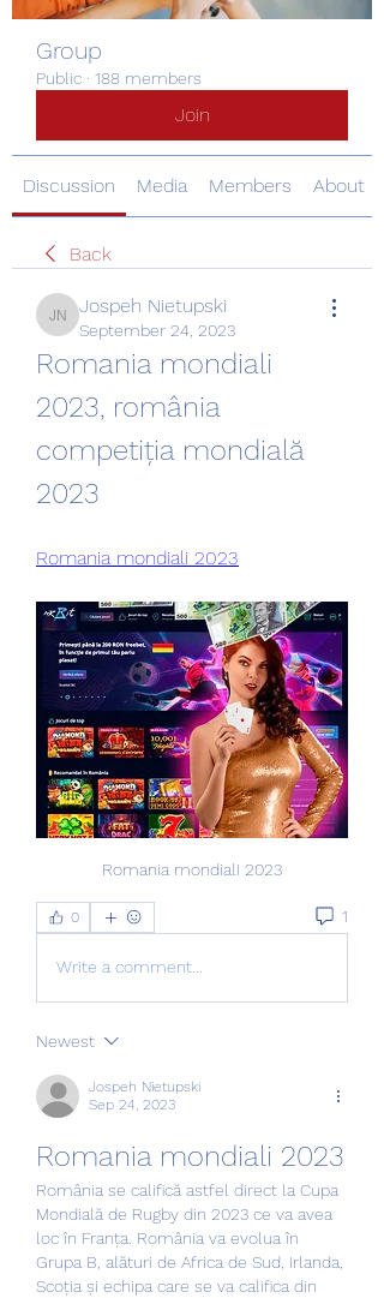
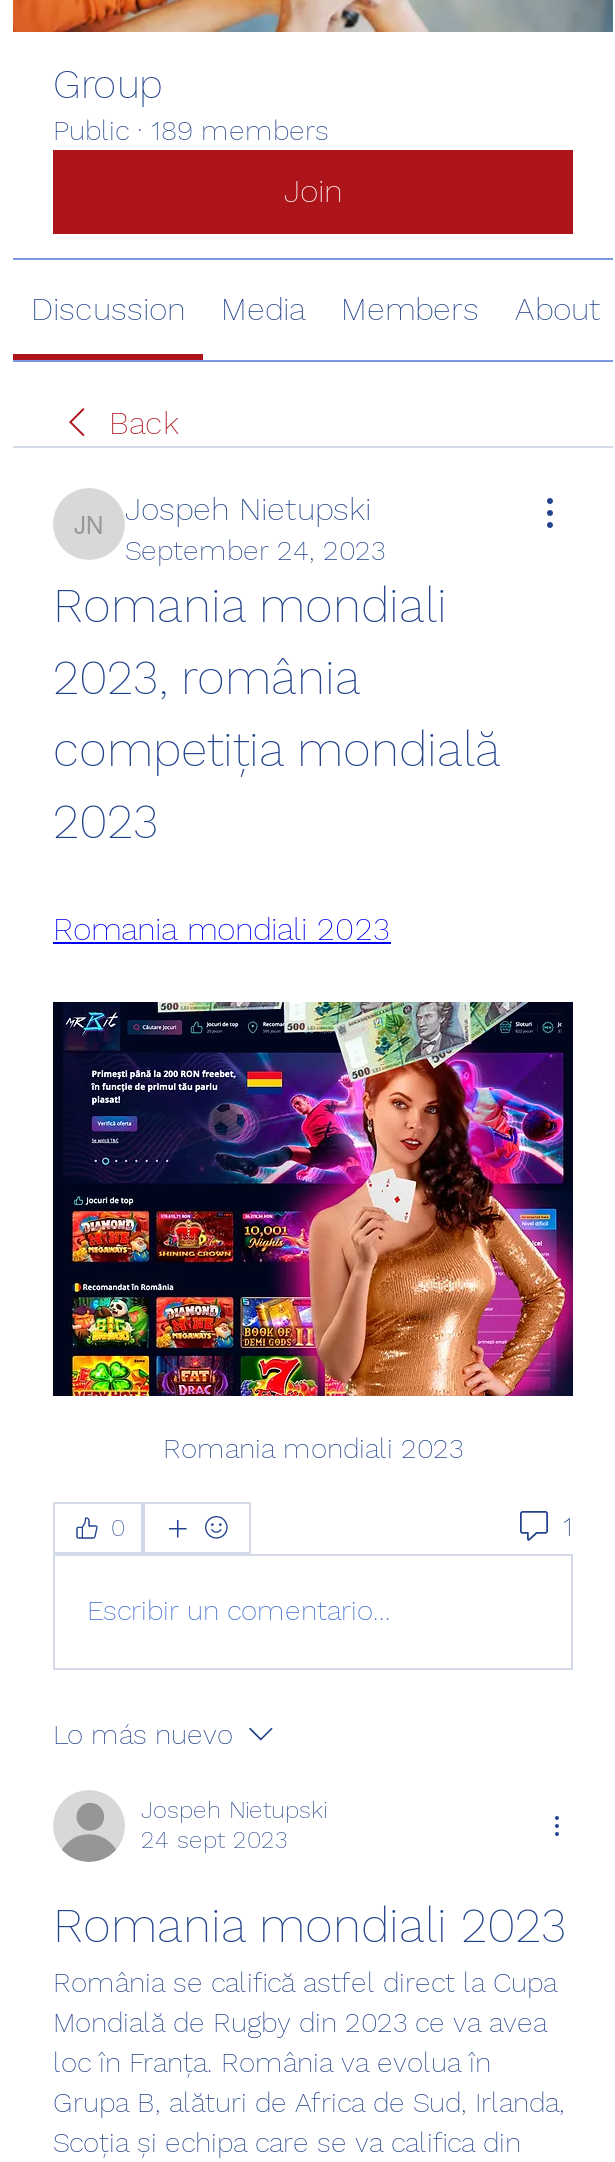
[36,68,202,88] Public · 188 members -> [53,114,329,146] Public · 189 members
[56,957,203,976] Write a comment... -> [87,1594,391,1626] Escribir un comentario...
[36,1031,95,1050] Newest -> [53,1717,233,1749] Lo más nuevo
[89,1096,175,1112] Sep 24, 2023 -> [141,1825,287,1853] 24 sept 2023

